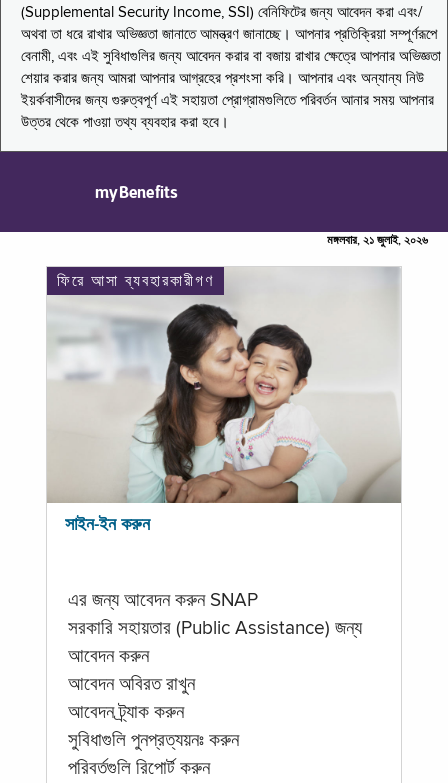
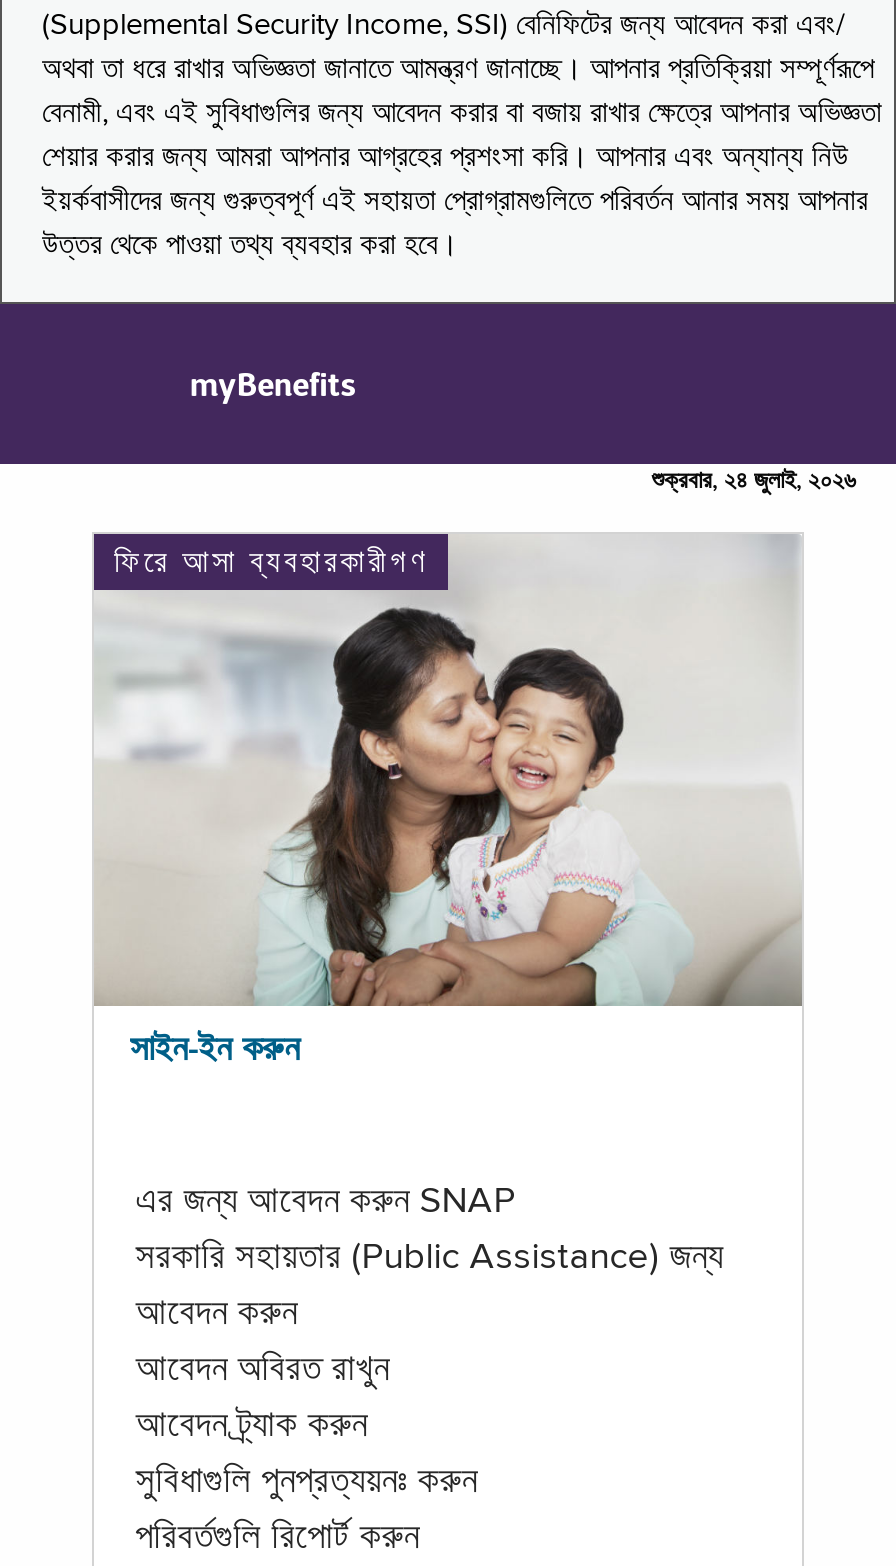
[327,235,428,247] মঙ্গলবার, ২১ জুলাই, ২০২৬ -> [652,470,856,494] শুক্রবার, ২৪ জুলাই, ২০২৬

